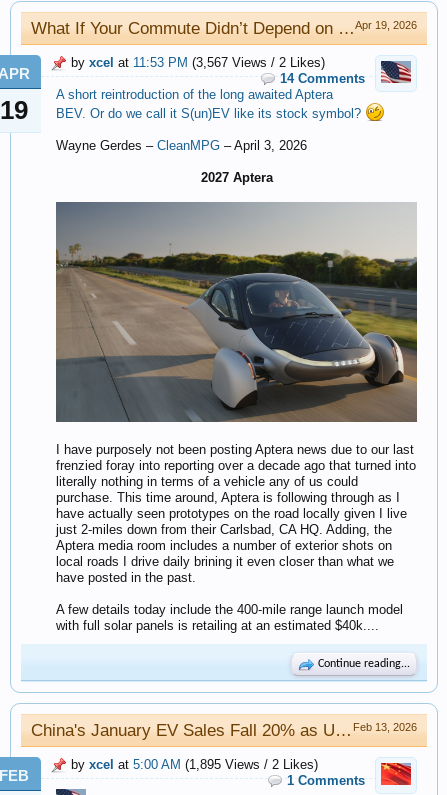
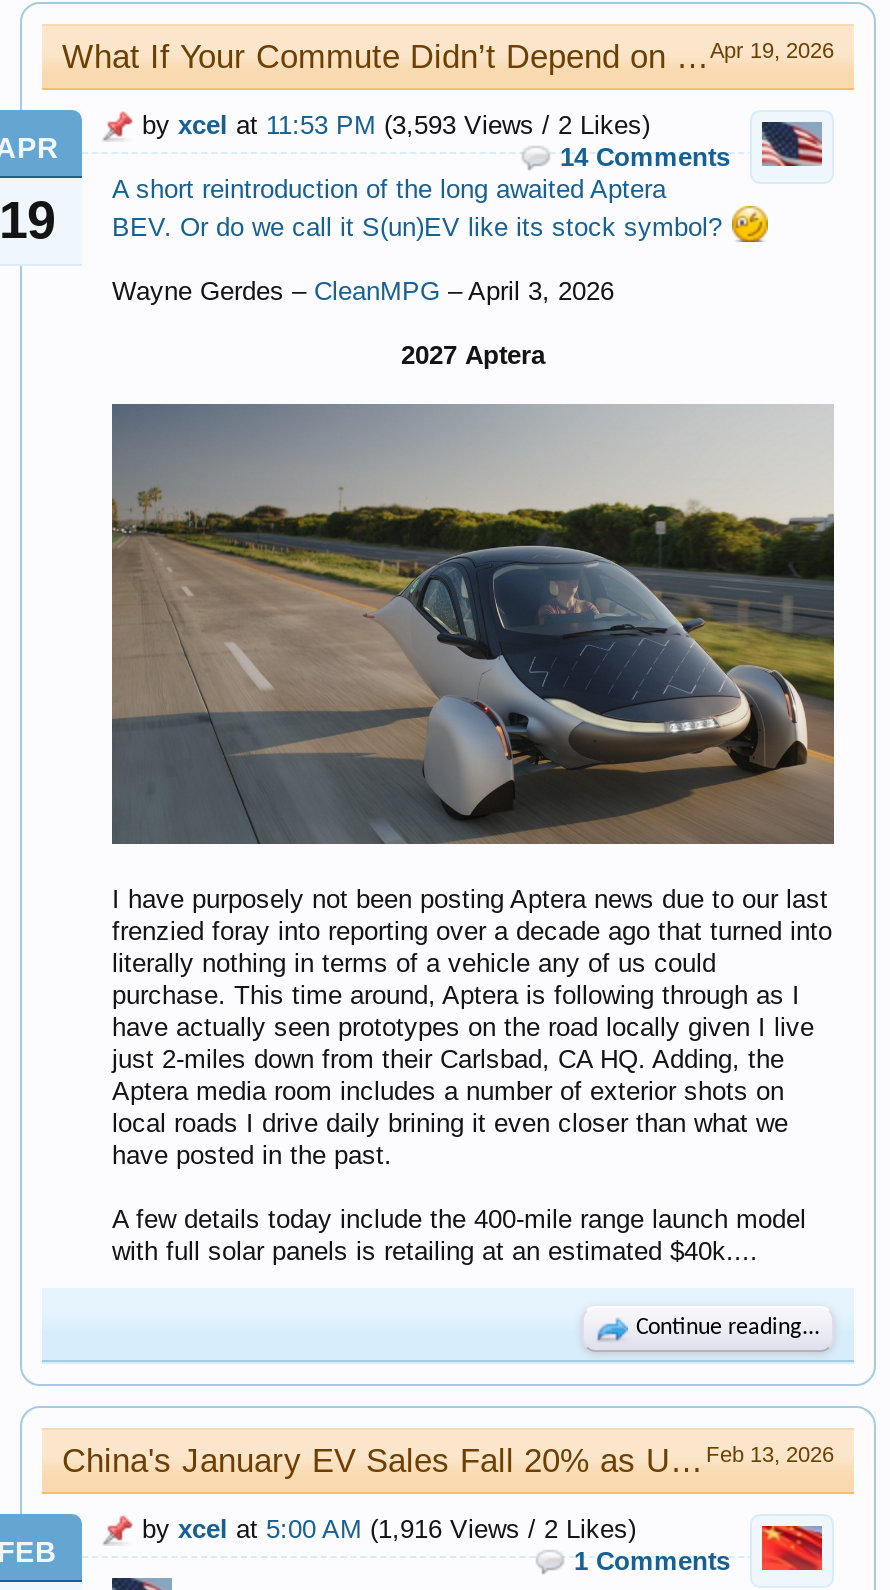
[71,55,325,70] by xcel at 11:53 PM (3,567 Views / 2 Likes) -> [142,110,650,140] by xcel at 11:53 PM (3,593 Views / 2 Likes)
[71,757,318,772] by xcel at 5:00 AM (1,895 Views / 2 Likes) -> [142,1514,636,1544] by xcel at 5:00 AM (1,916 Views / 2 Likes)

